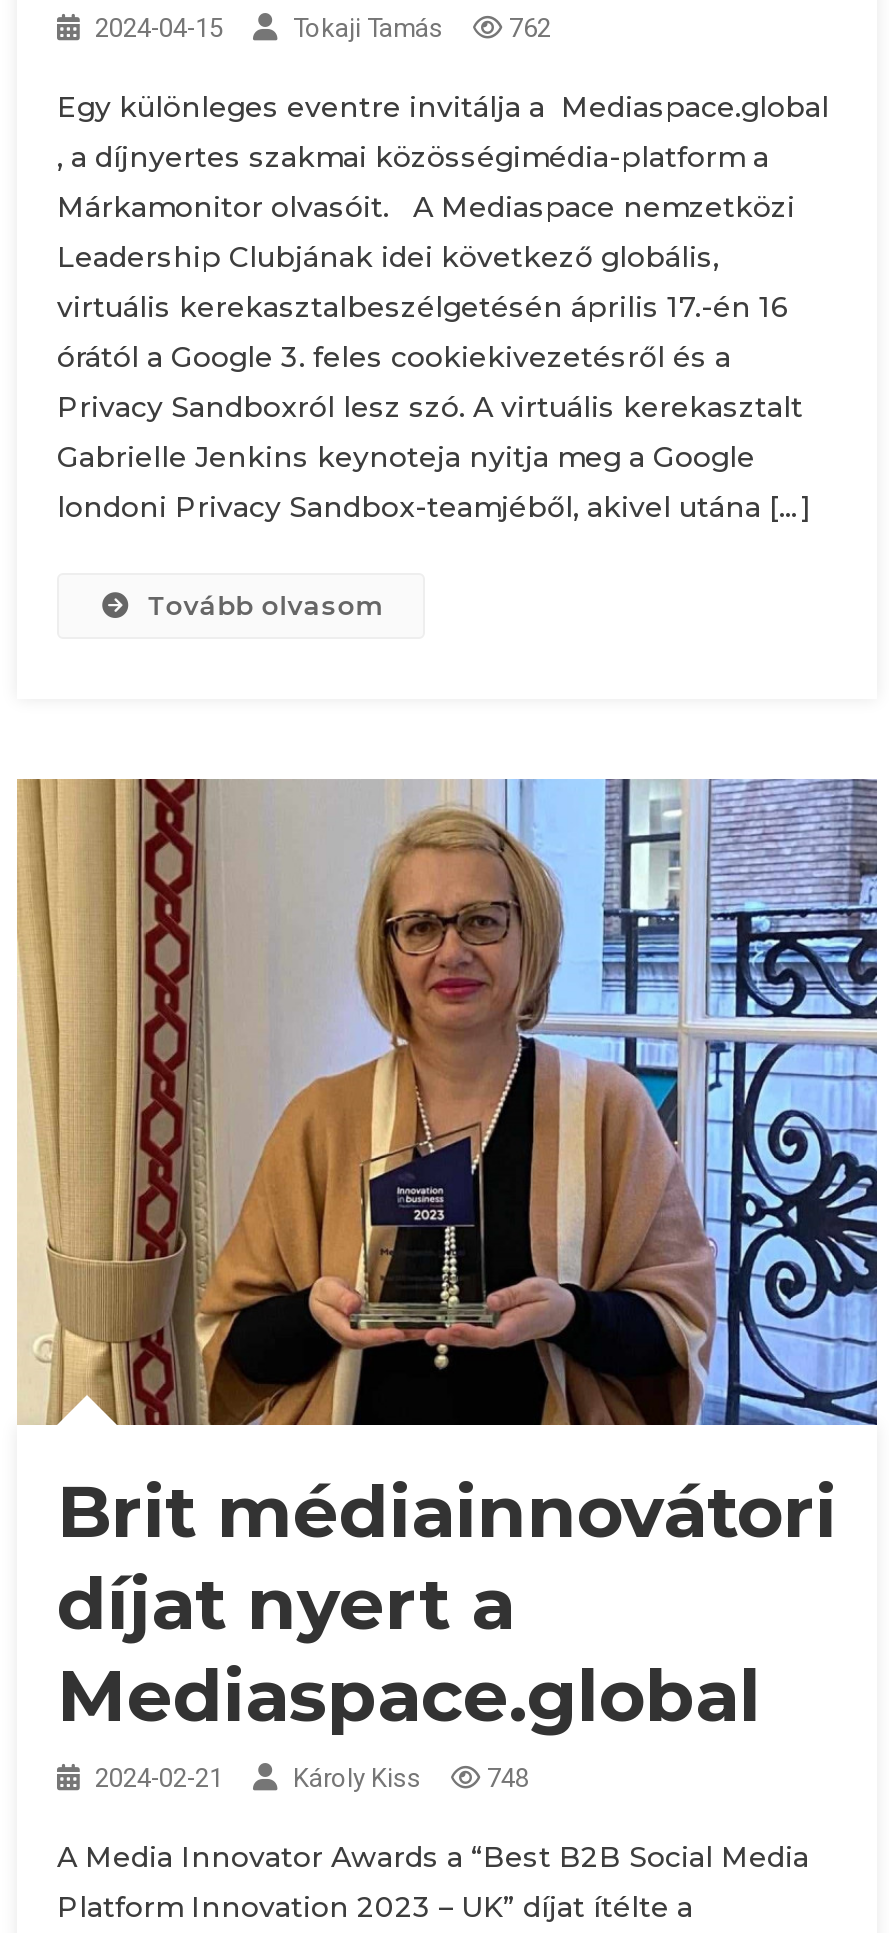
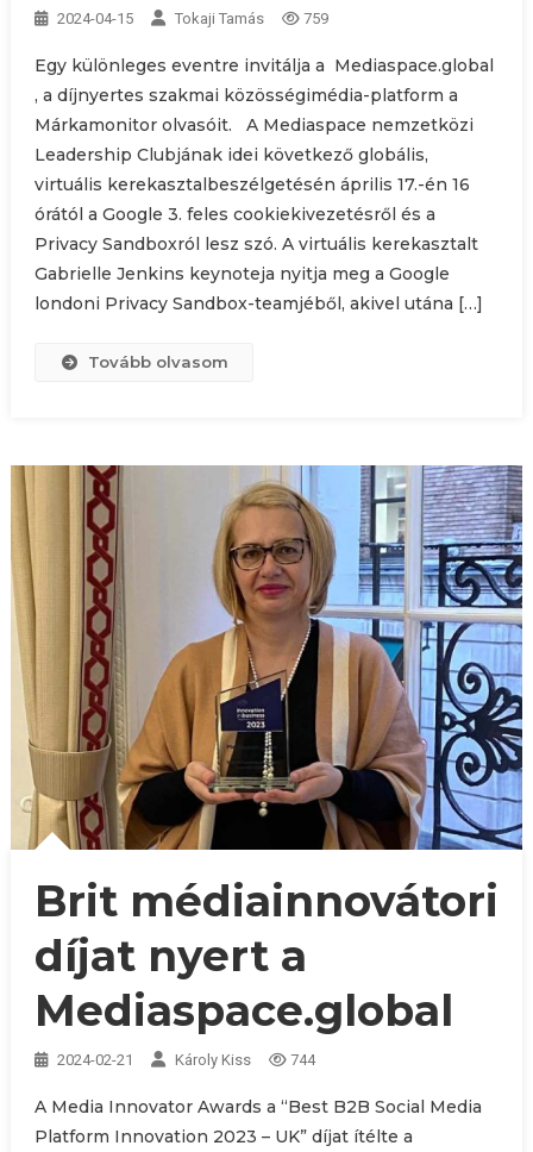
[509,14,551,44] 762 -> [303,10,328,28] 759
[487,1763,529,1793] 748 -> [290,1051,315,1068] 744

